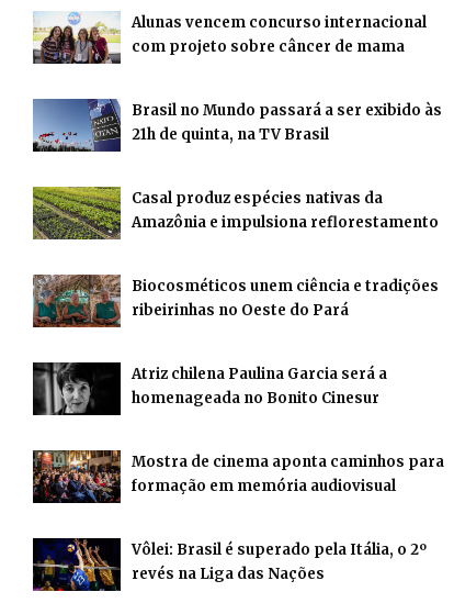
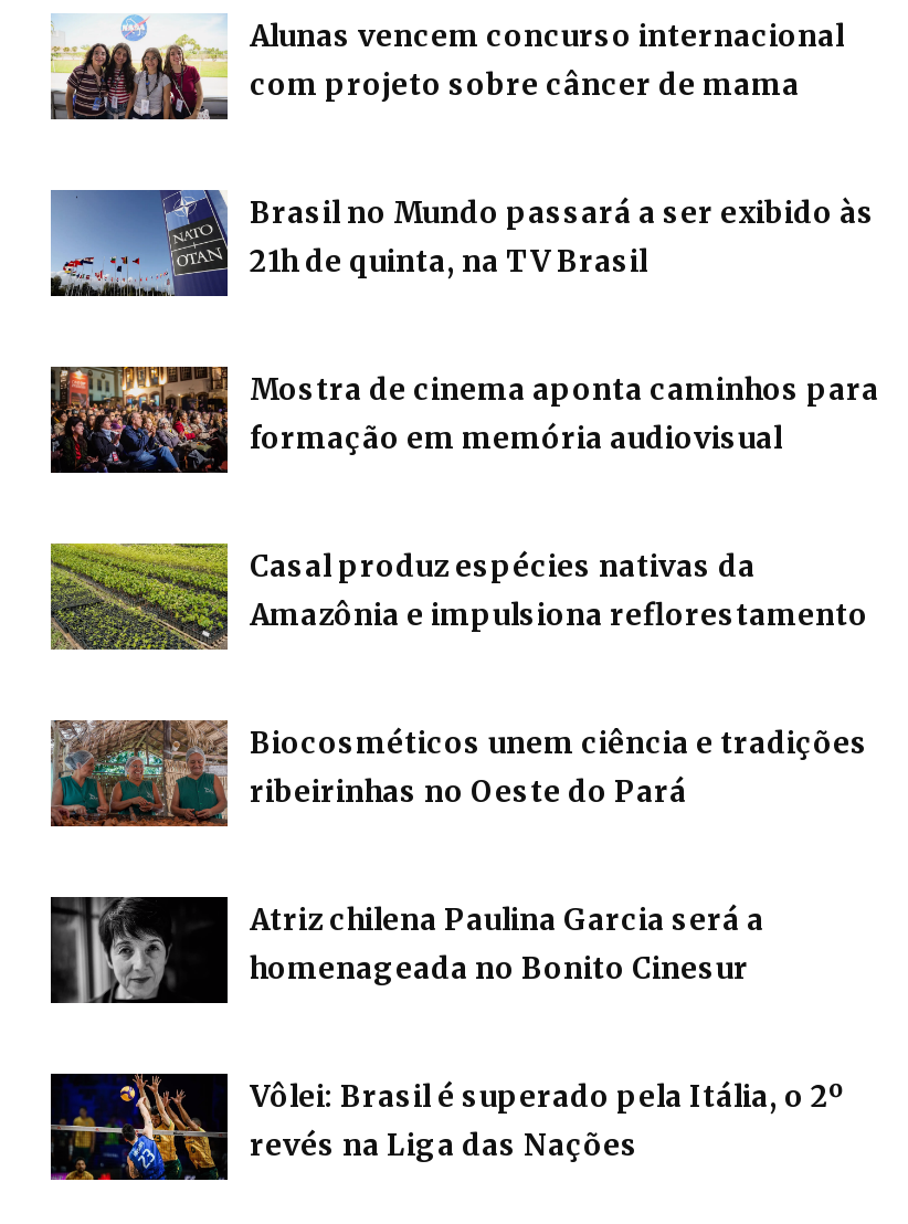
moved [31,185,439,408] -> [46,539,868,988]: [image] | Casal produz espécies nativas da | Amazônia e impulsiona reflorestamento | Biocosméticos unem ciência e tradições | ribeirinhas no Oeste do Pará | Atriz chilena Paulina Garcia será a | homenageada no Bonito Cinesur
moved [33,449,444,503] -> [49,365,879,473]: [image] | Mostra de cinema aponta caminhos para | formação em memória audiovisual

